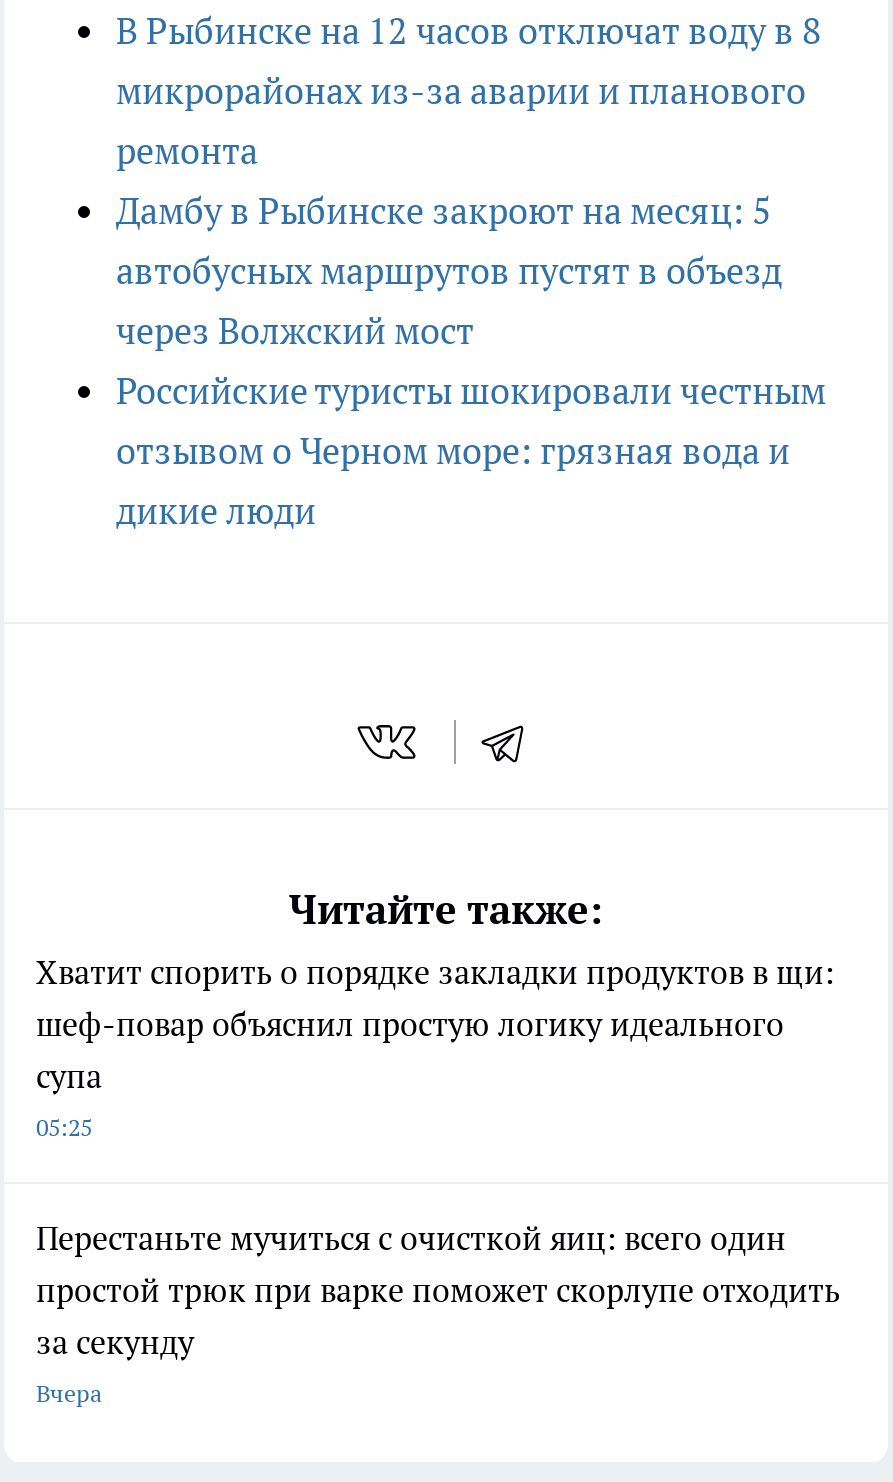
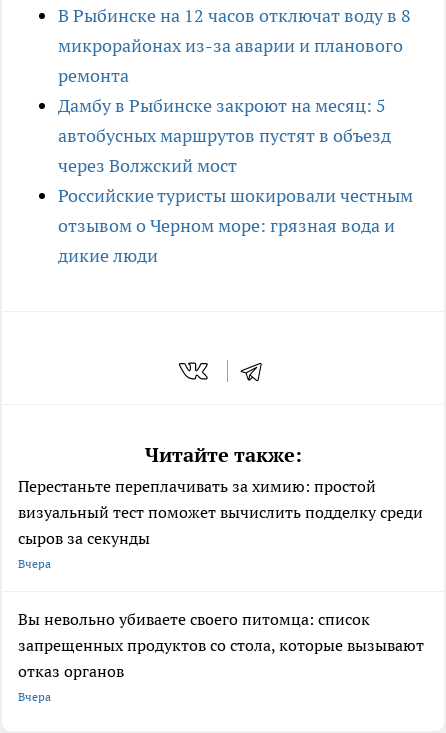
[36,951,834,1141] Хватит спорить о порядке закладки продуктов в щи: | шеф-повар объяснил простую логику идеального | супа | 05:25 -> [18,476,423,571] Перестаньте переплачивать за химию: простой | визуальный тест поможет вычислить подделку среди | сыров за секунды | Вчера
[36,1217,840,1361] Перестаньте мучиться с очисткой яиц: всего один | простой трюк при варке поможет скорлупе отходить | за секунду -> [18,609,424,681] Вы невольно убиваете своего питомца: список | запрещенных продуктов со стола, которые вызывают | отказ органов

